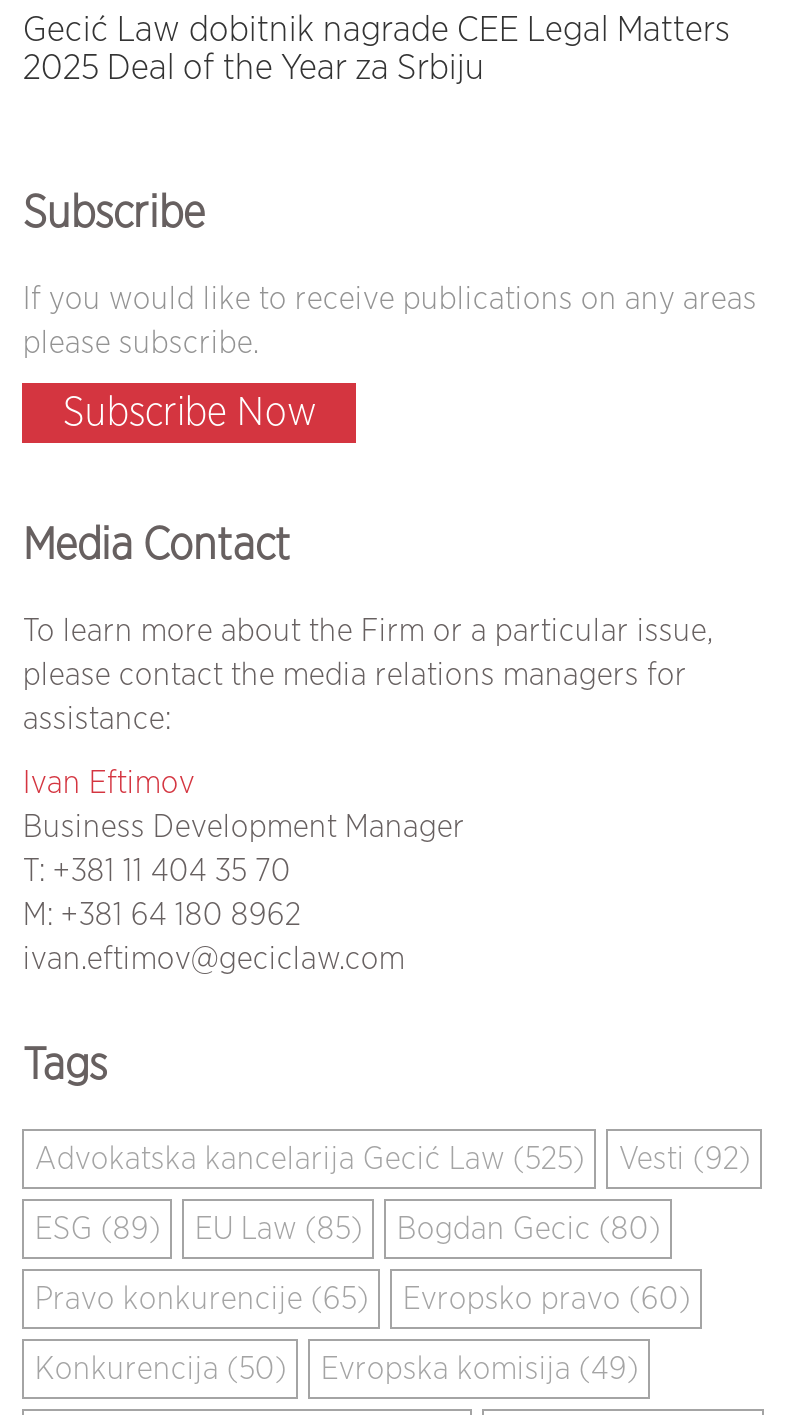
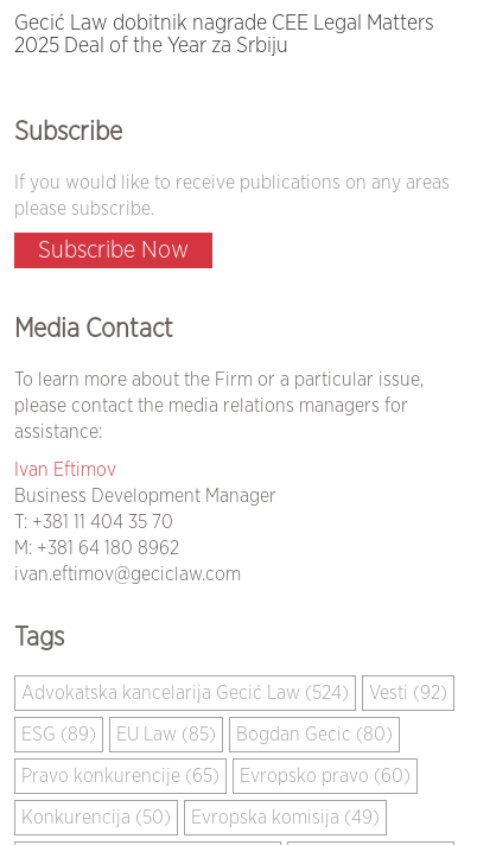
[35,1143,585,1175] Advokatska kancelarija Gecić Law (525) -> [22,683,349,702] Advokatska kancelarija Gecić Law (524)

